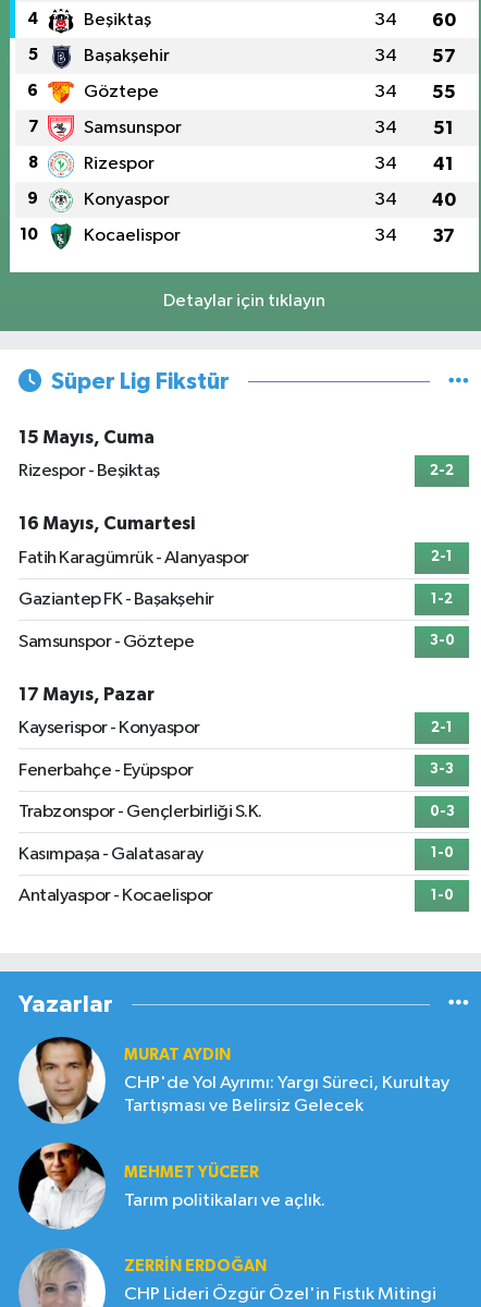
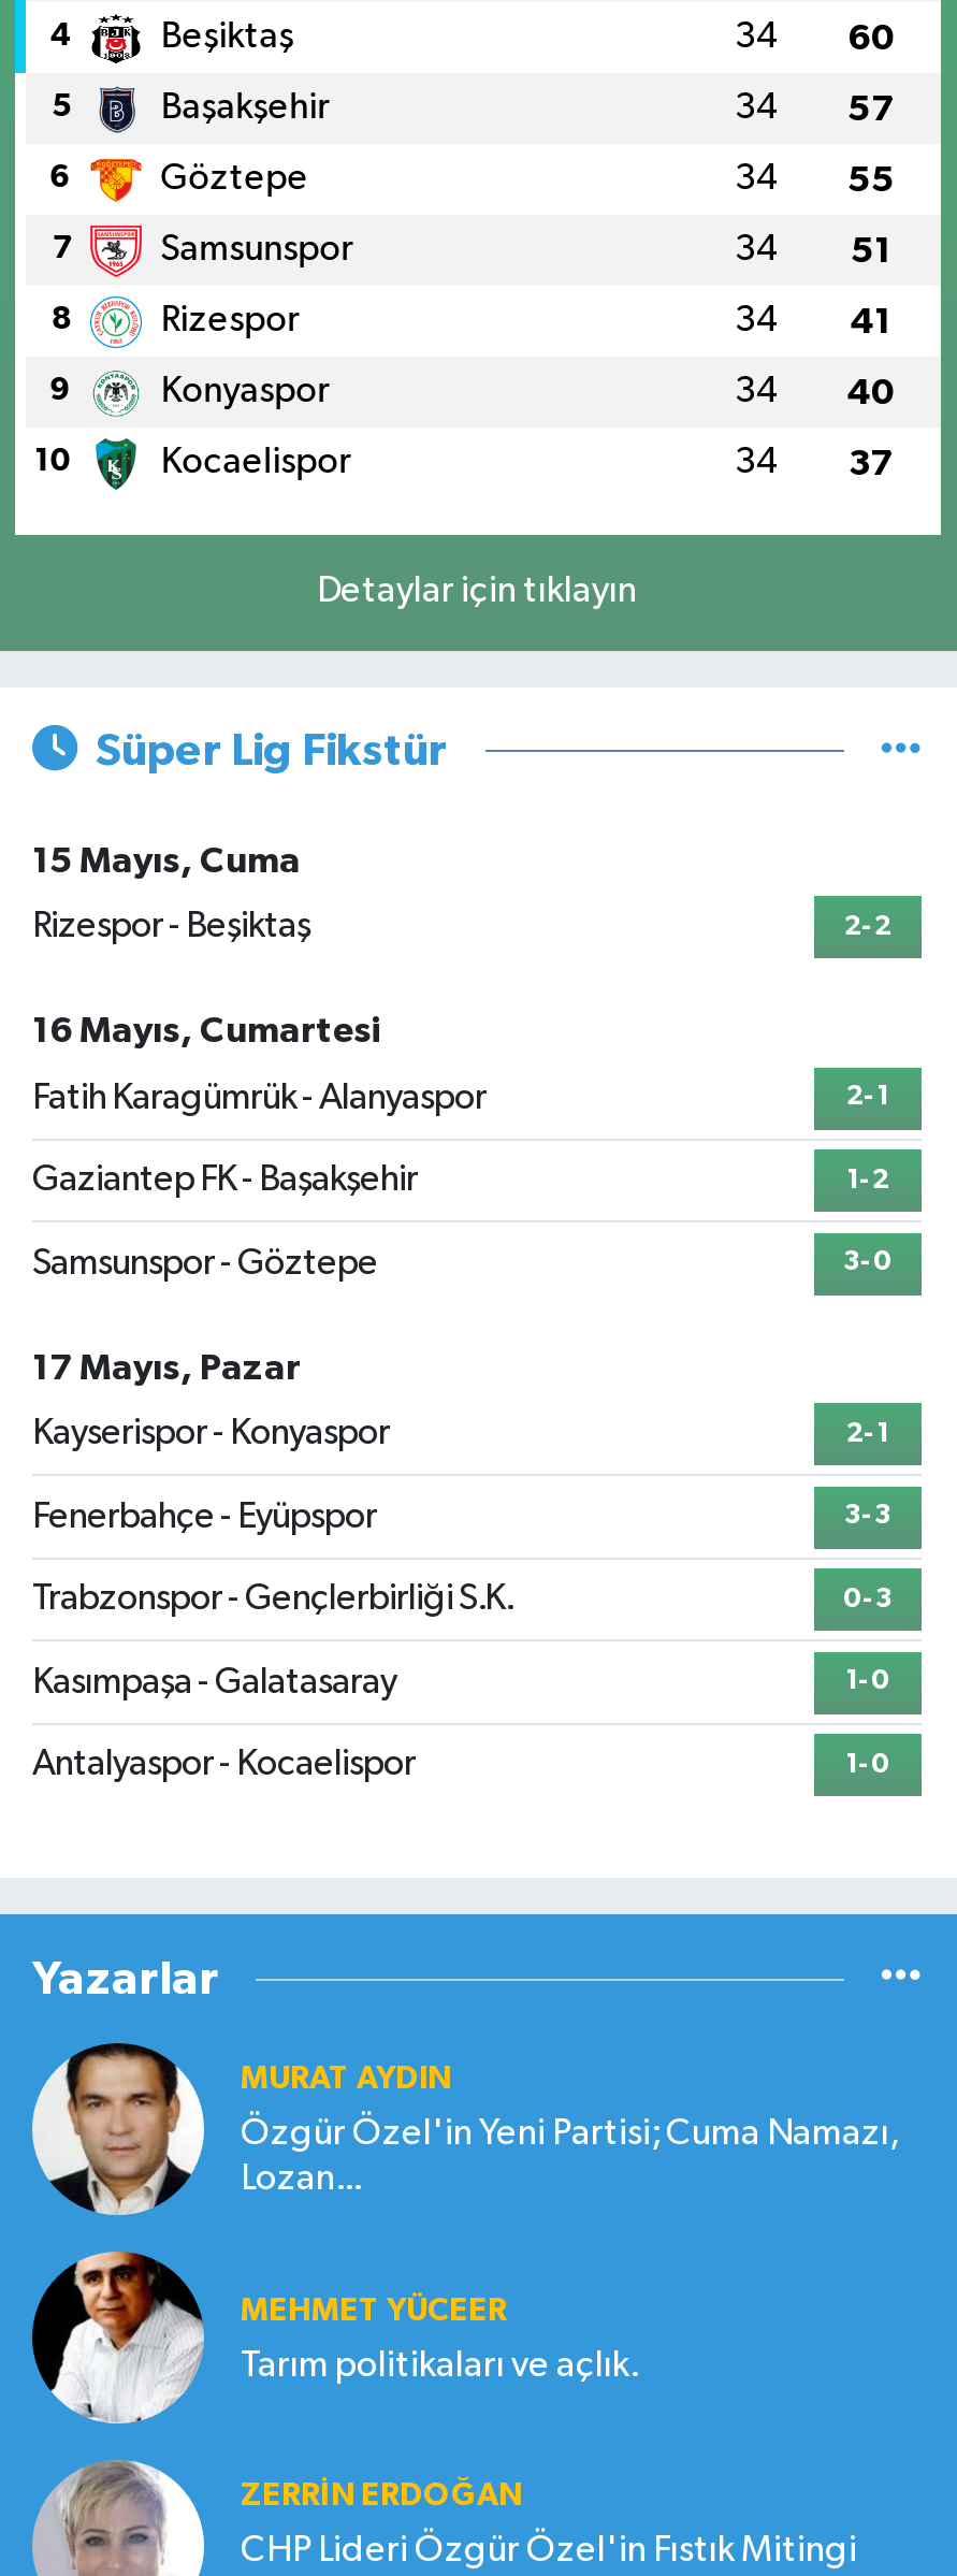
[124,1074,449,1116] CHP'de Yol Ayrımı: Yargı Süreci, Kurultay | Tartışması ve Belirsiz Gelecek -> [241,2117,900,2199] Özgür Özel'in Yeni Partisi; Cuma Namazı, | Lozan...

